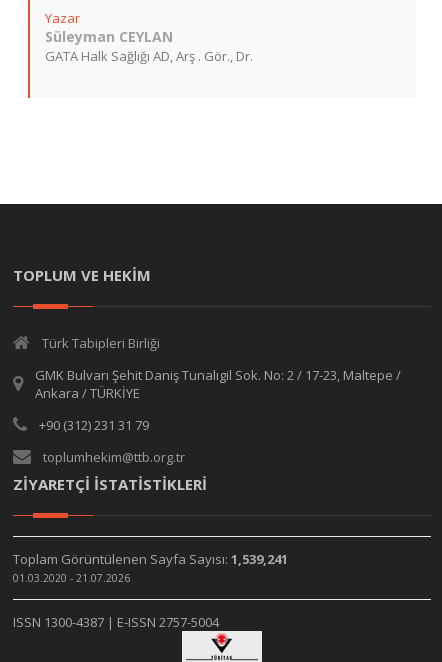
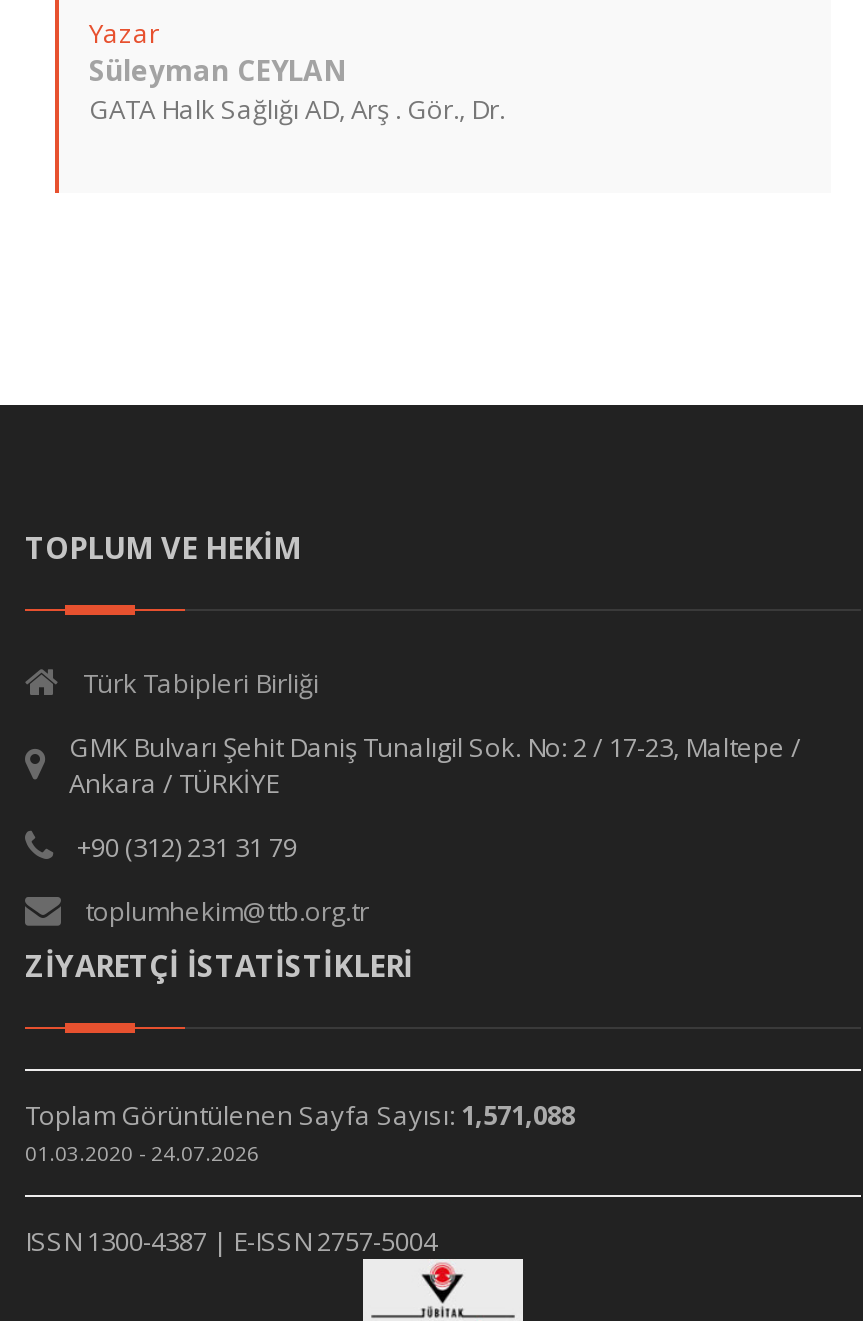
[13,550,288,568] Toplam Görüntülenen Sayfa Sayısı: 1,539,241 -> [25,1097,575,1133] Toplam Görüntülenen Sayfa Sayısı: 1,571,088
[13,571,130,585] 01.03.2020 - 21.07.2026 -> [25,1139,259,1167] 01.03.2020 - 24.07.2026

